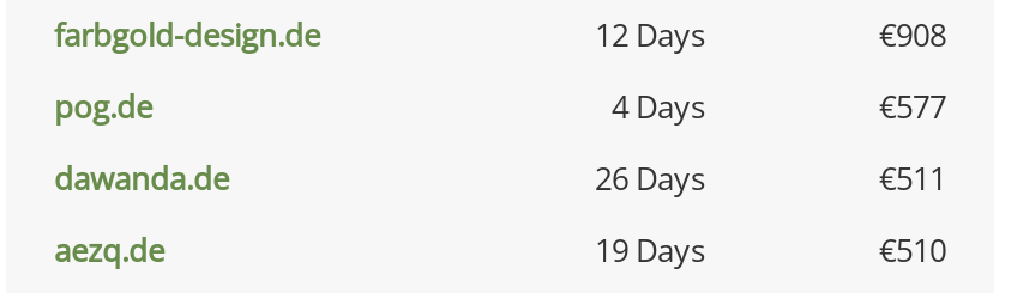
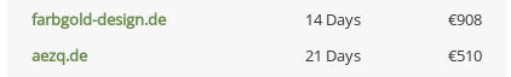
[595,13,705,56] 12 Days -> [305,8,360,30] 14 Days
[54,85,946,200] pog.de | 4 Days | €577 | dawanda.de | 26 Days | €511 -> none
[595,228,705,271] 19 Days -> [305,45,360,66] 21 Days

